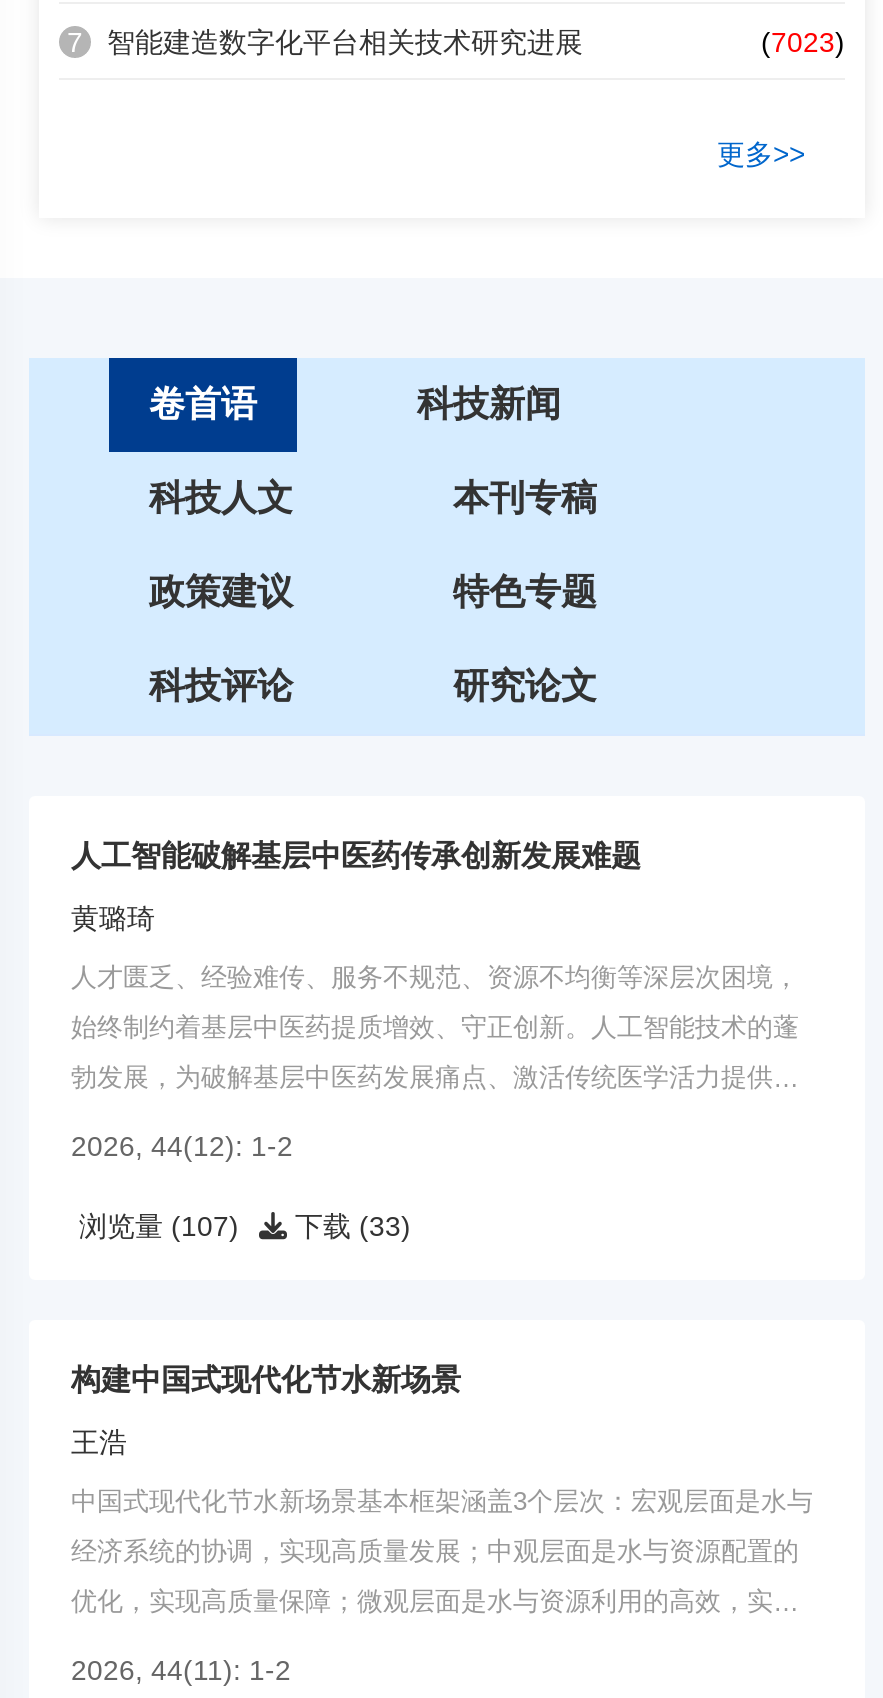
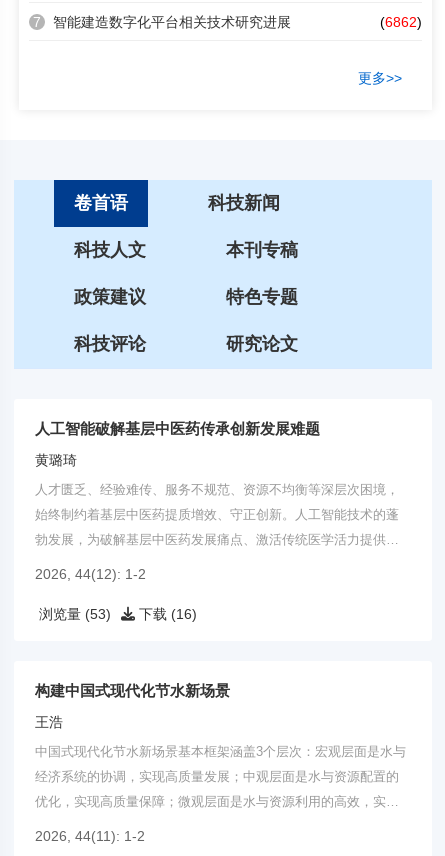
[761,27,845,59] (7023) -> [380,14,422,30] (6862)
[71,1211,239,1243] 浏览量 (107) -> [35,606,111,622] 浏览量 (53)
[287,1211,411,1243] 下载 (33) -> [135,606,197,622] 下载 (16)

